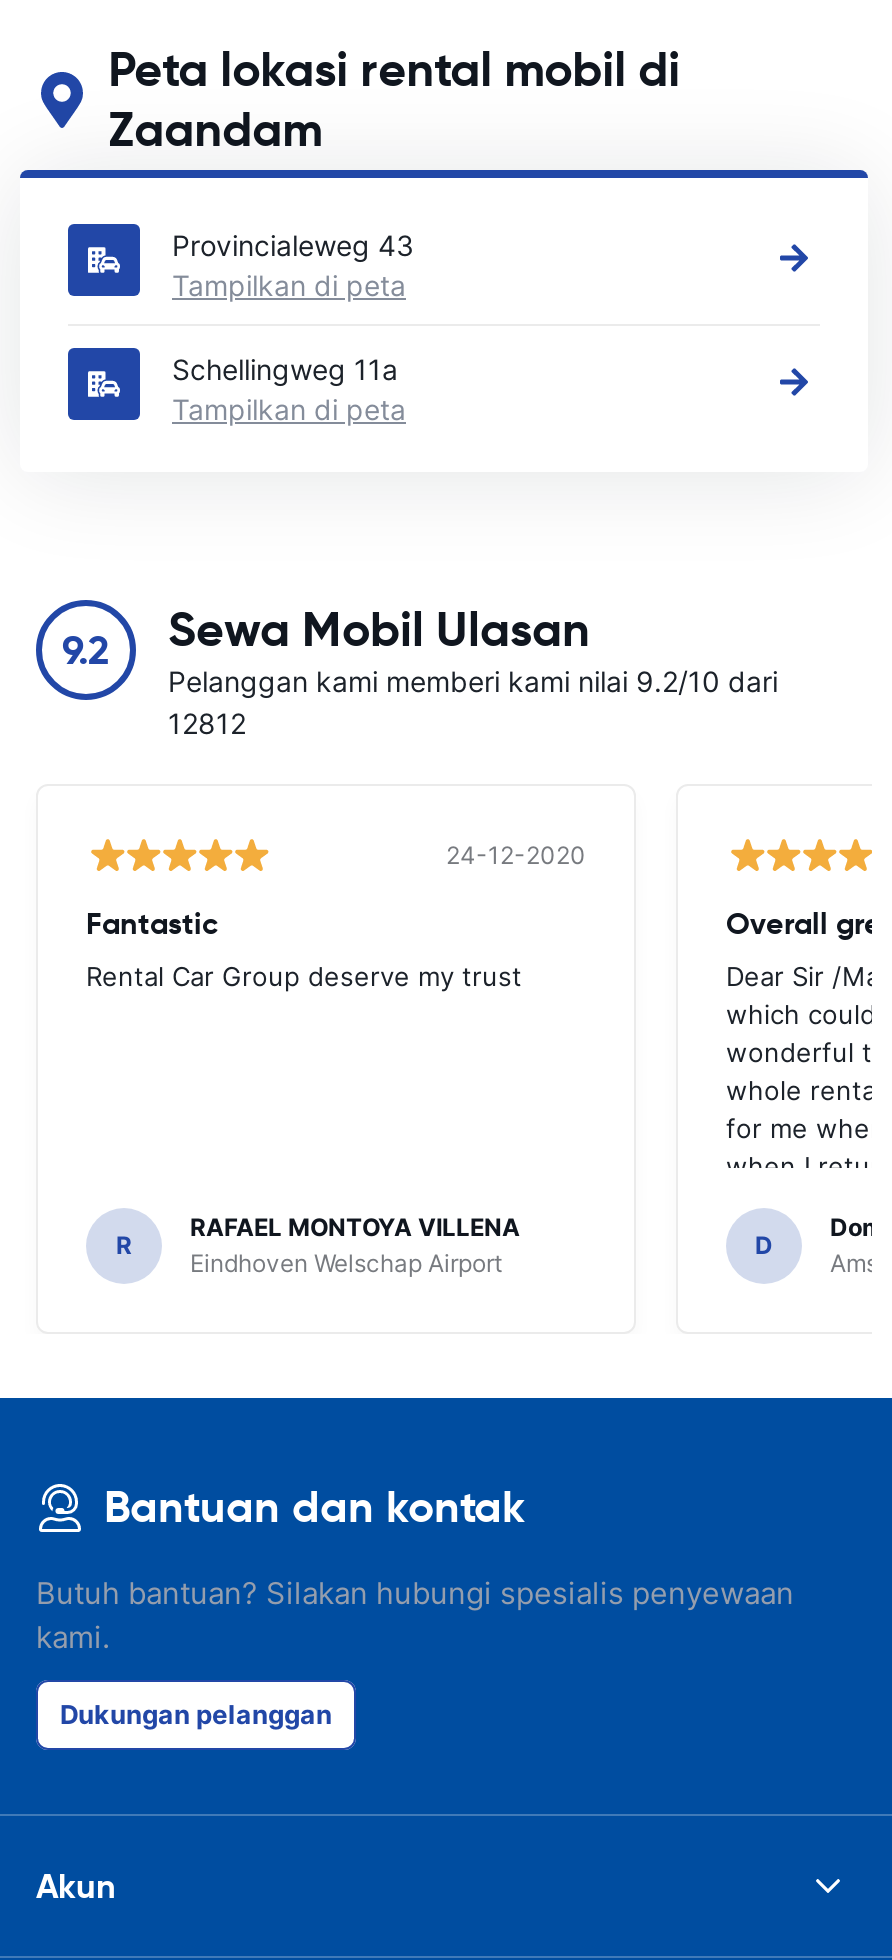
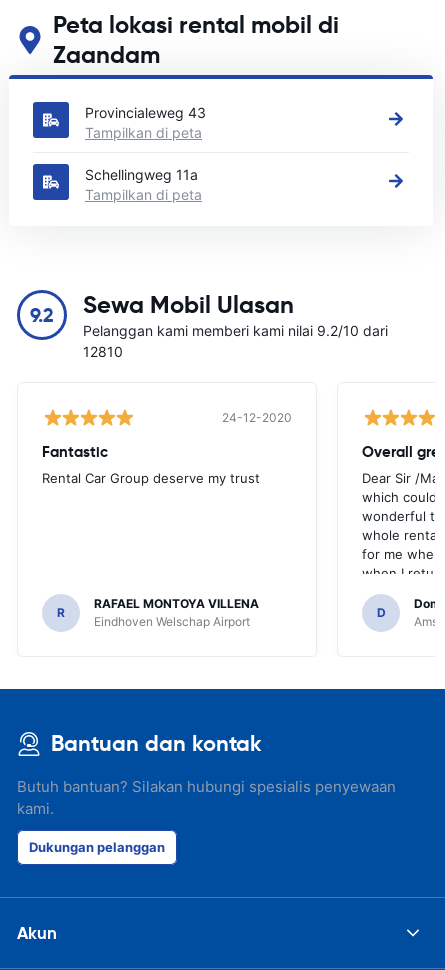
[168,706,246,740] 12812 -> [83,343,123,360] 12810

